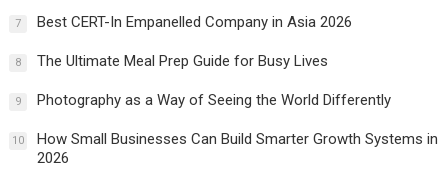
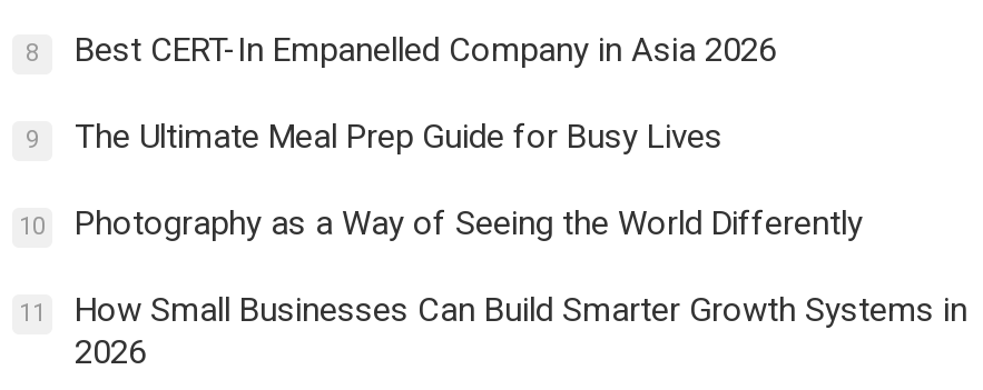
[15,13,352,31] 7 Best CERT-In Empanelled Company in Asia 2026 -> [26,30,776,70] 8 Best CERT-In Empanelled Company in Asia 2026
[15,52,328,70] 8 The Ultimate Meal Prep Guide for Busy Lives -> [26,117,722,157] 9 The Ultimate Meal Prep Guide for Busy Lives
[15,91,391,109] 9 Photography as a Way of Seeing the World Differently -> [19,203,863,243] 10 Photography as a Way of Seeing the World Differently
[12,130,438,148] 10 How Small Businesses Can Build Smarter Growth Systems in -> [19,290,967,330] 11 How Small Businesses Can Build Smarter Growth Systems in

